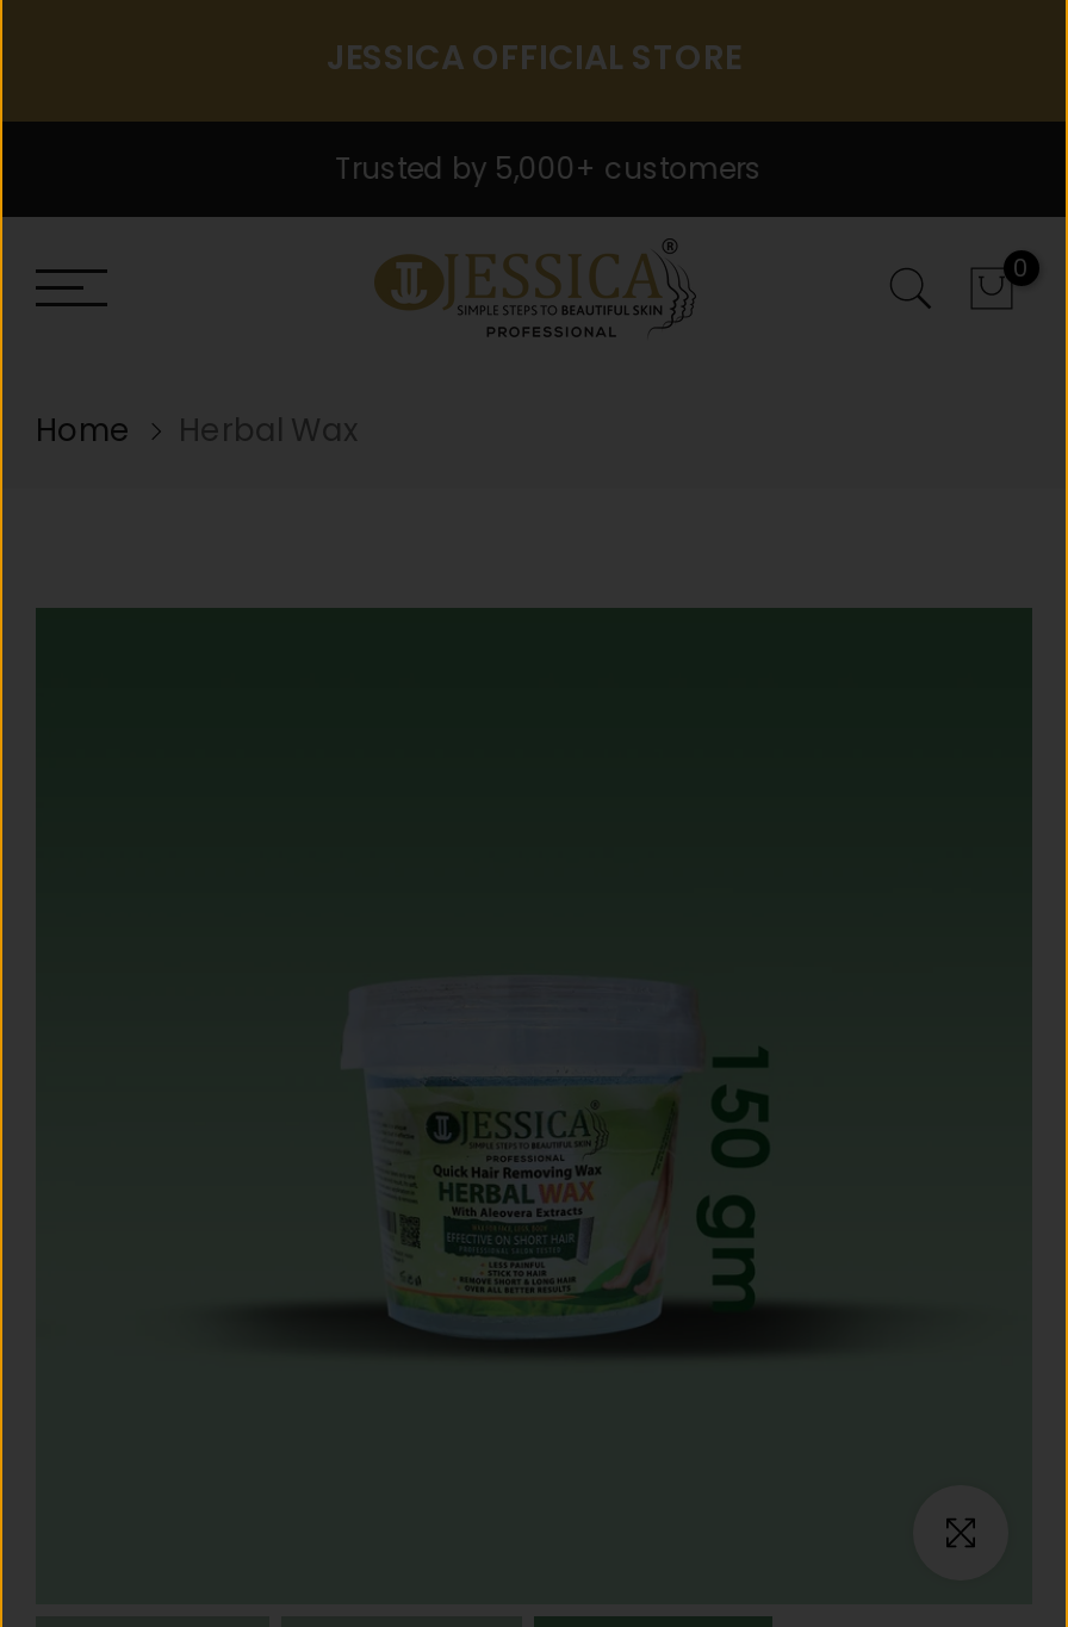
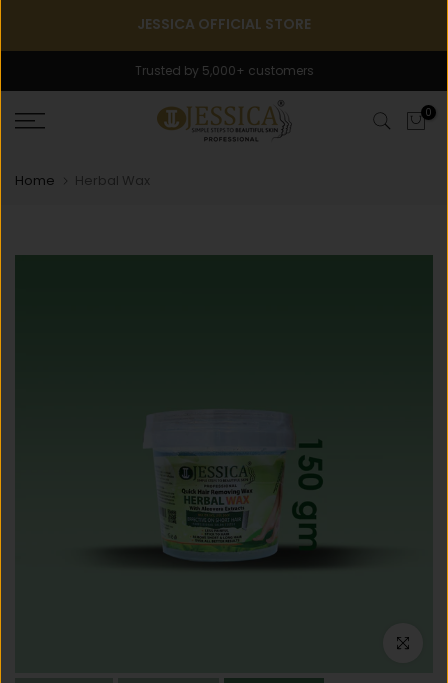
none -> [134,62,313,79] Trusted by 5,000+ customers

